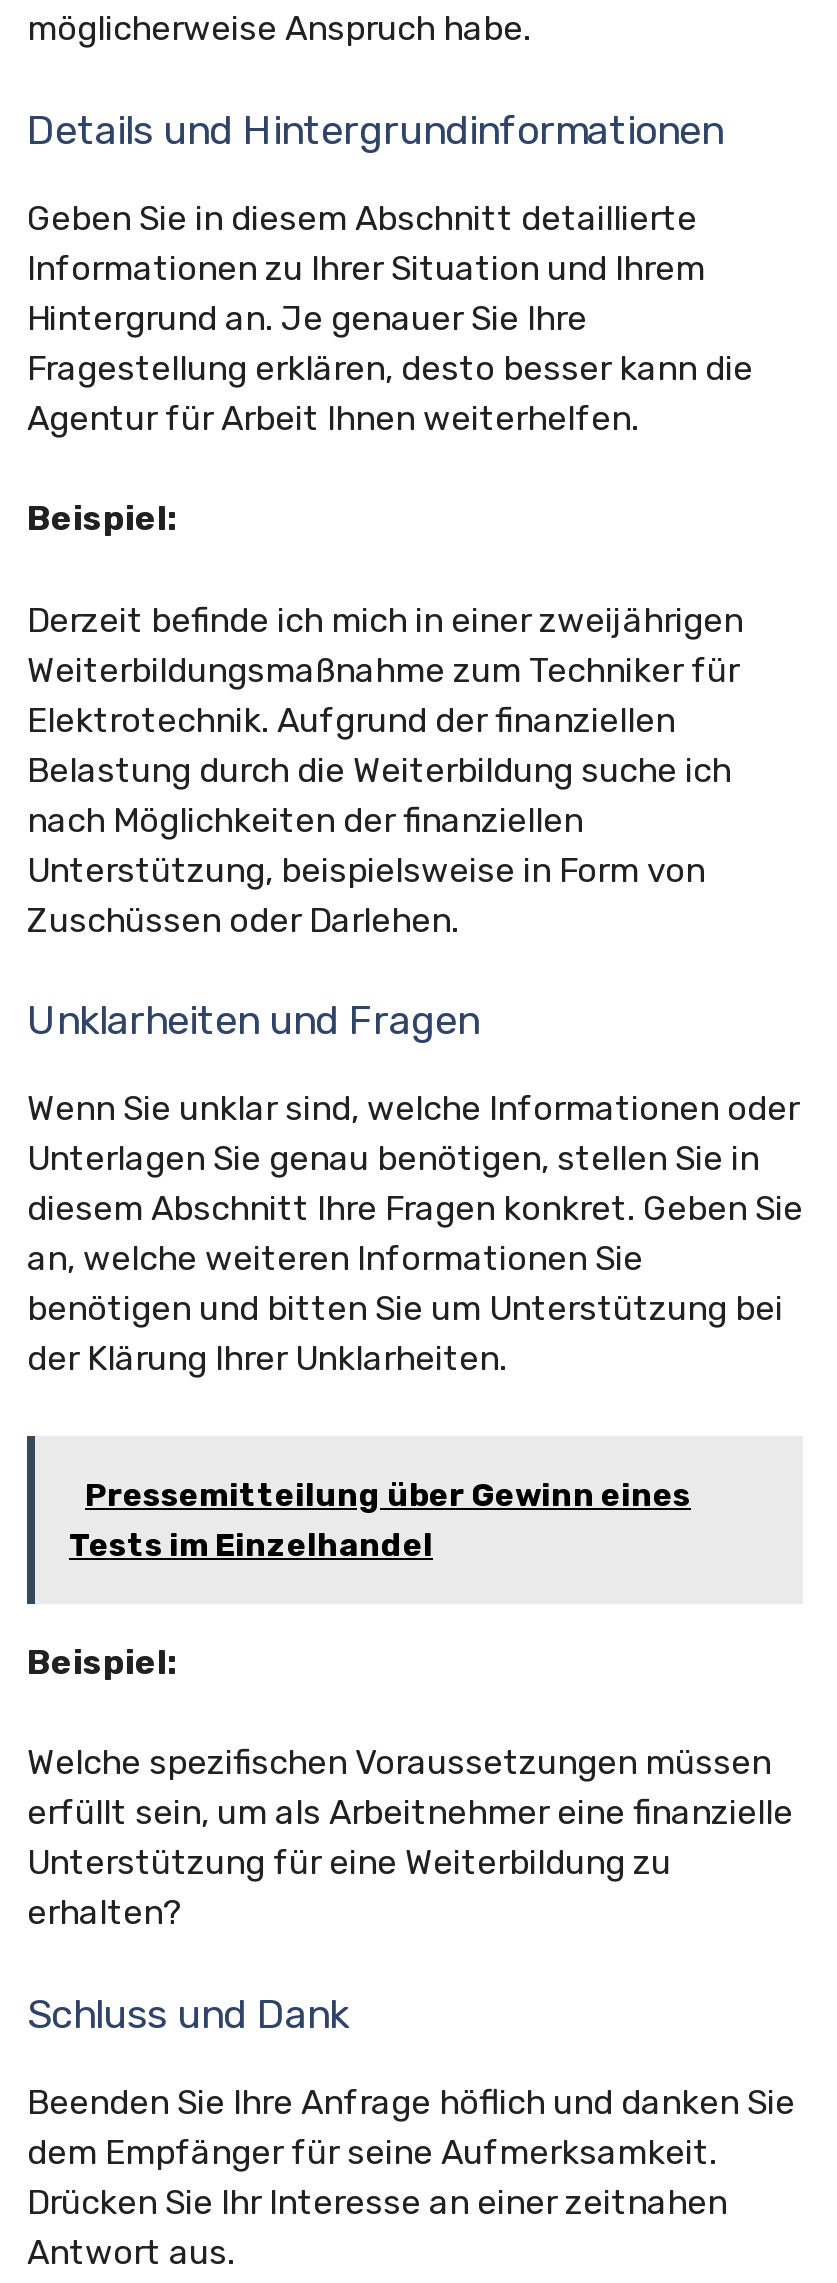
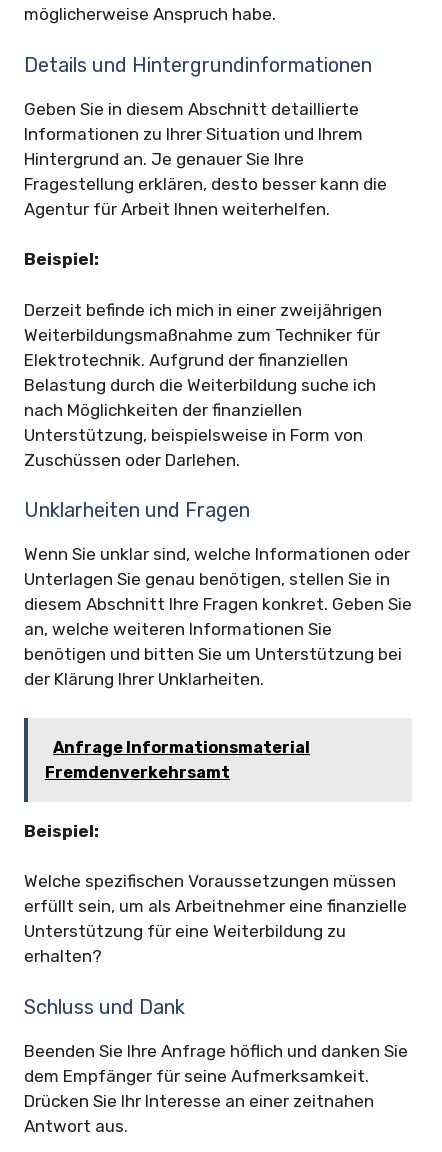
[69,1475,691,1563] Pressemitteilung über Gewinn eines | Tests im Einzelhandel -> [45,737,310,781] Anfrage Informationsmaterial | Fremdenverkehrsamt

